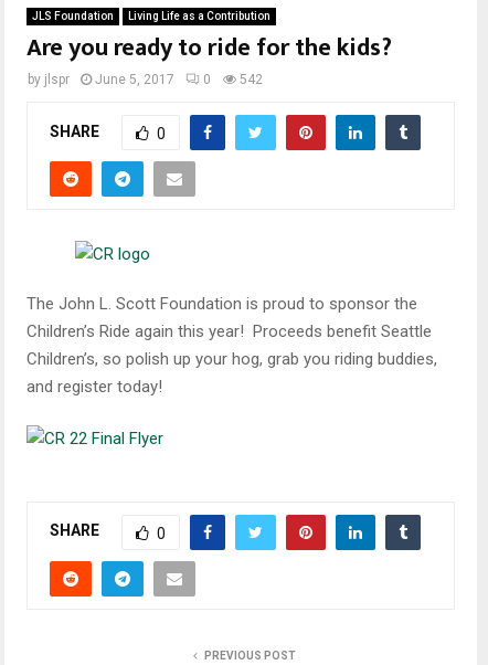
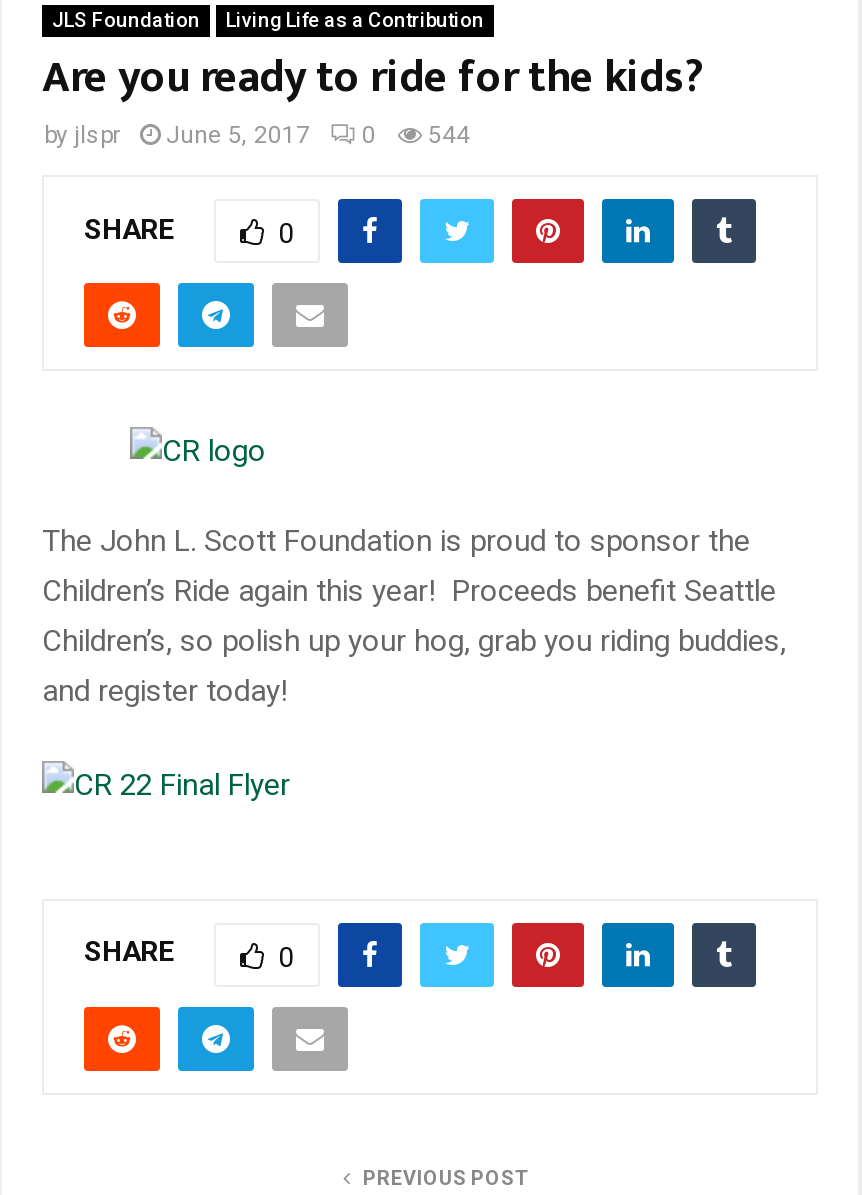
[28,72,263,87] by jlspr June 5, 2017 0 542 -> [44,121,470,149] by jlspr June 5, 2017 0 544

